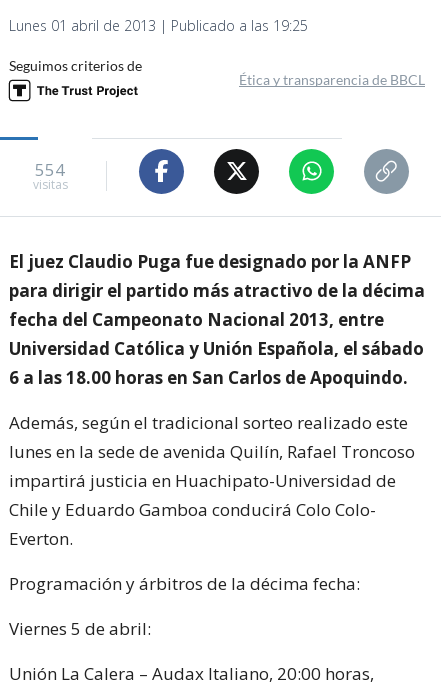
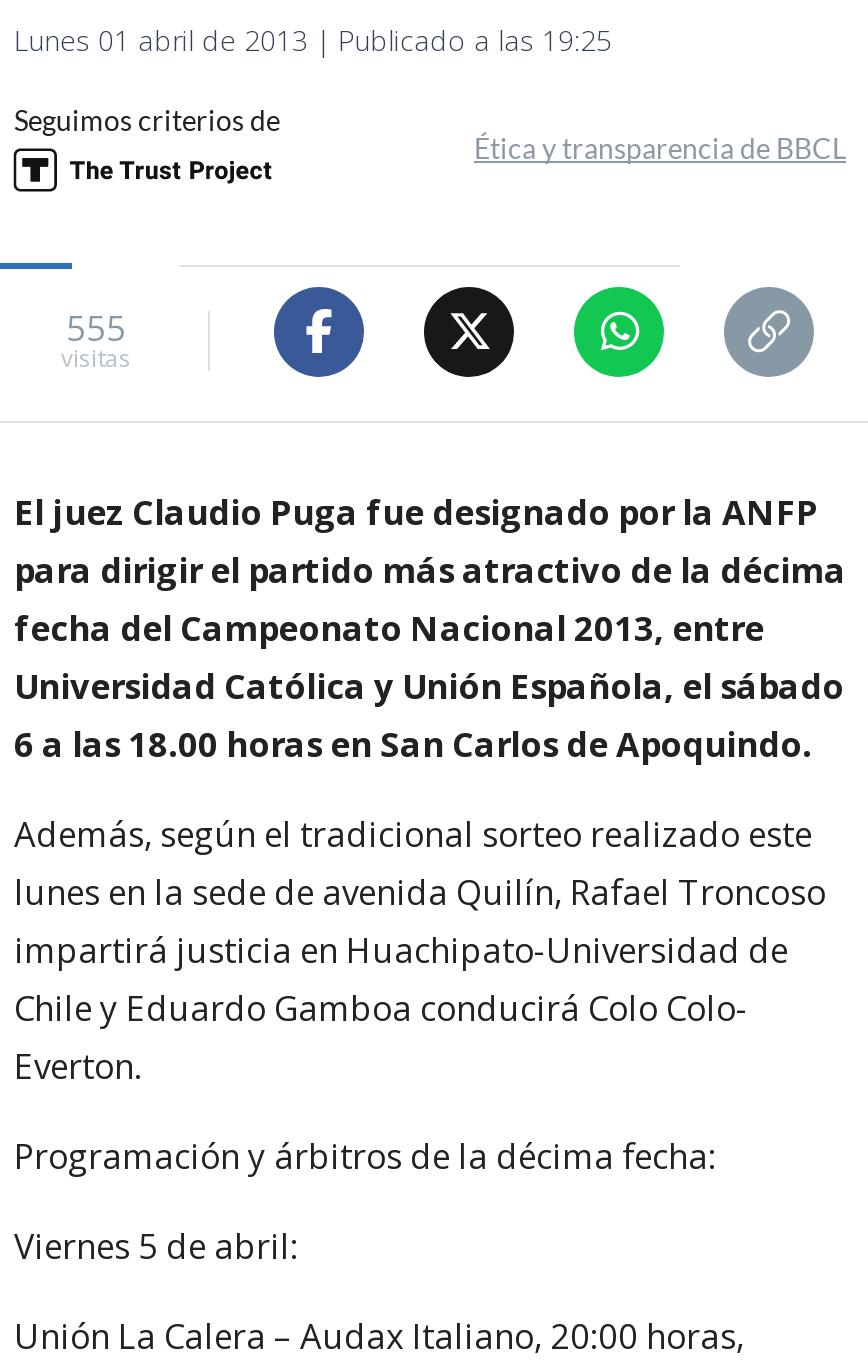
[35,158,65,181] 554 -> [66,306,126,352] 555

